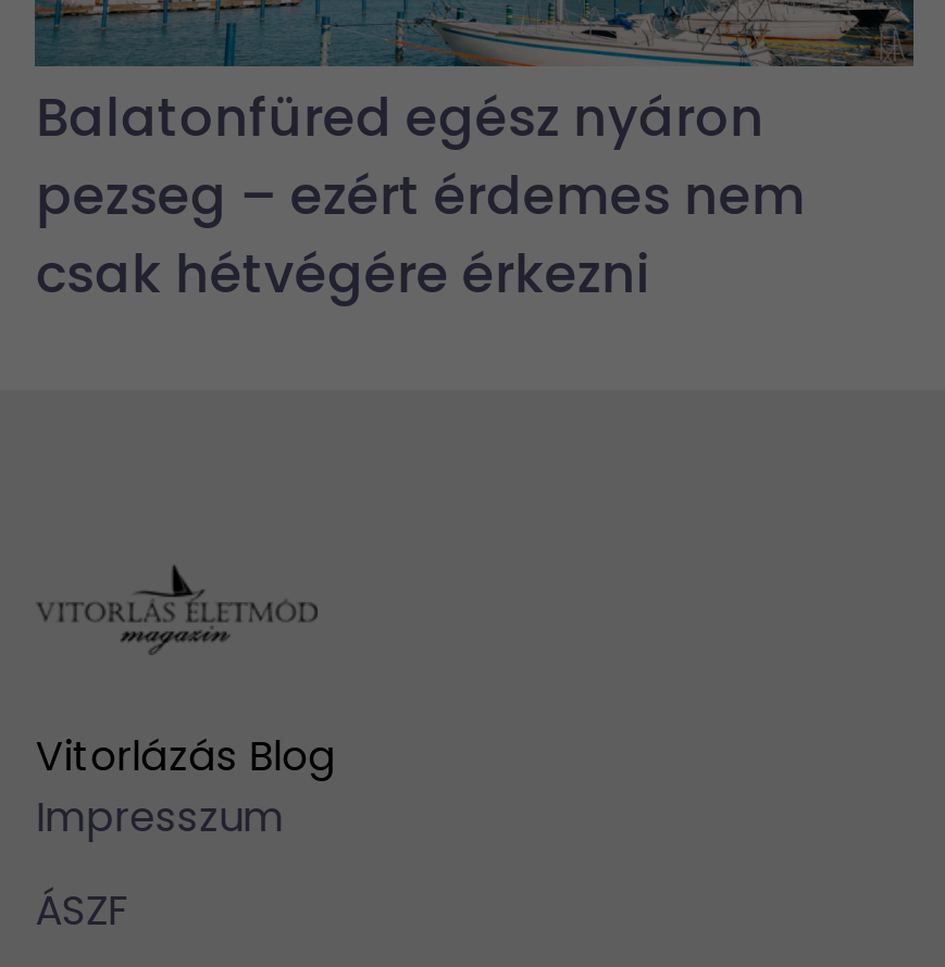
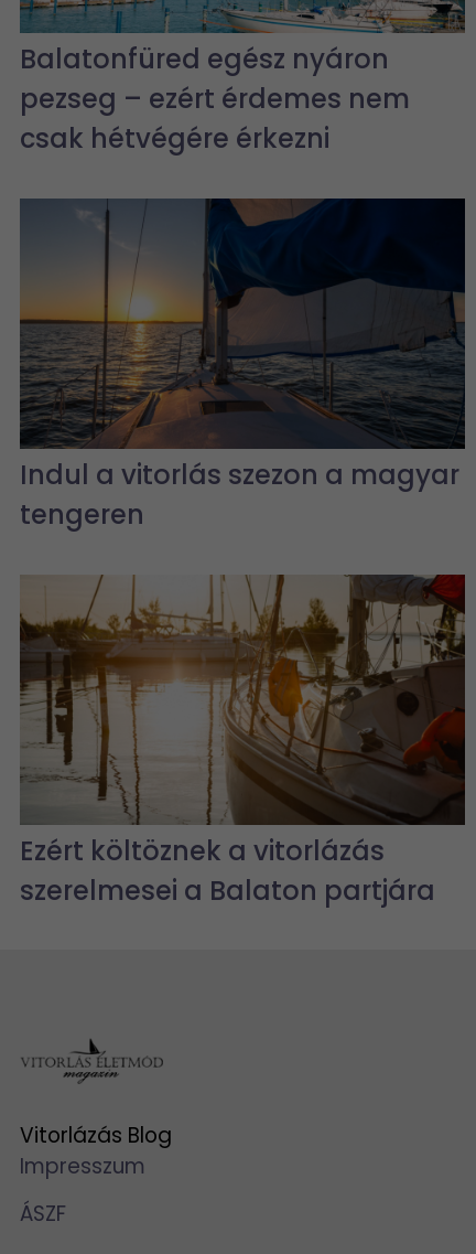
none -> [19,197,465,533] [image] | Indul a vitorlás szezon a magyar | tengeren
none -> [19,574,466,909] [image] | Ezért költöznek a vitorlázás | szerelmesei a Balaton partjára

